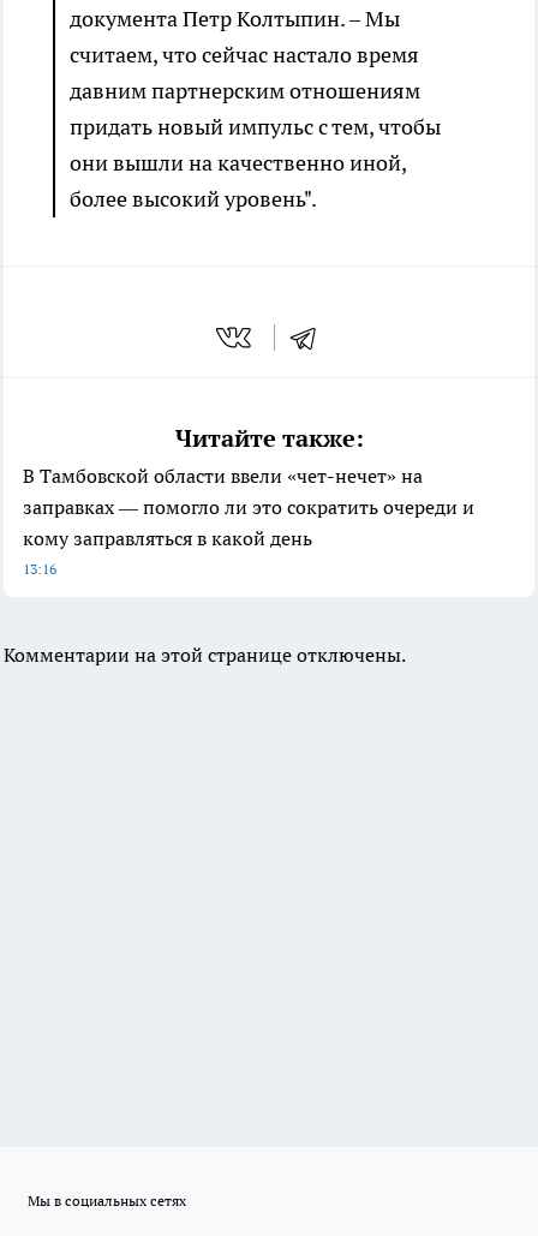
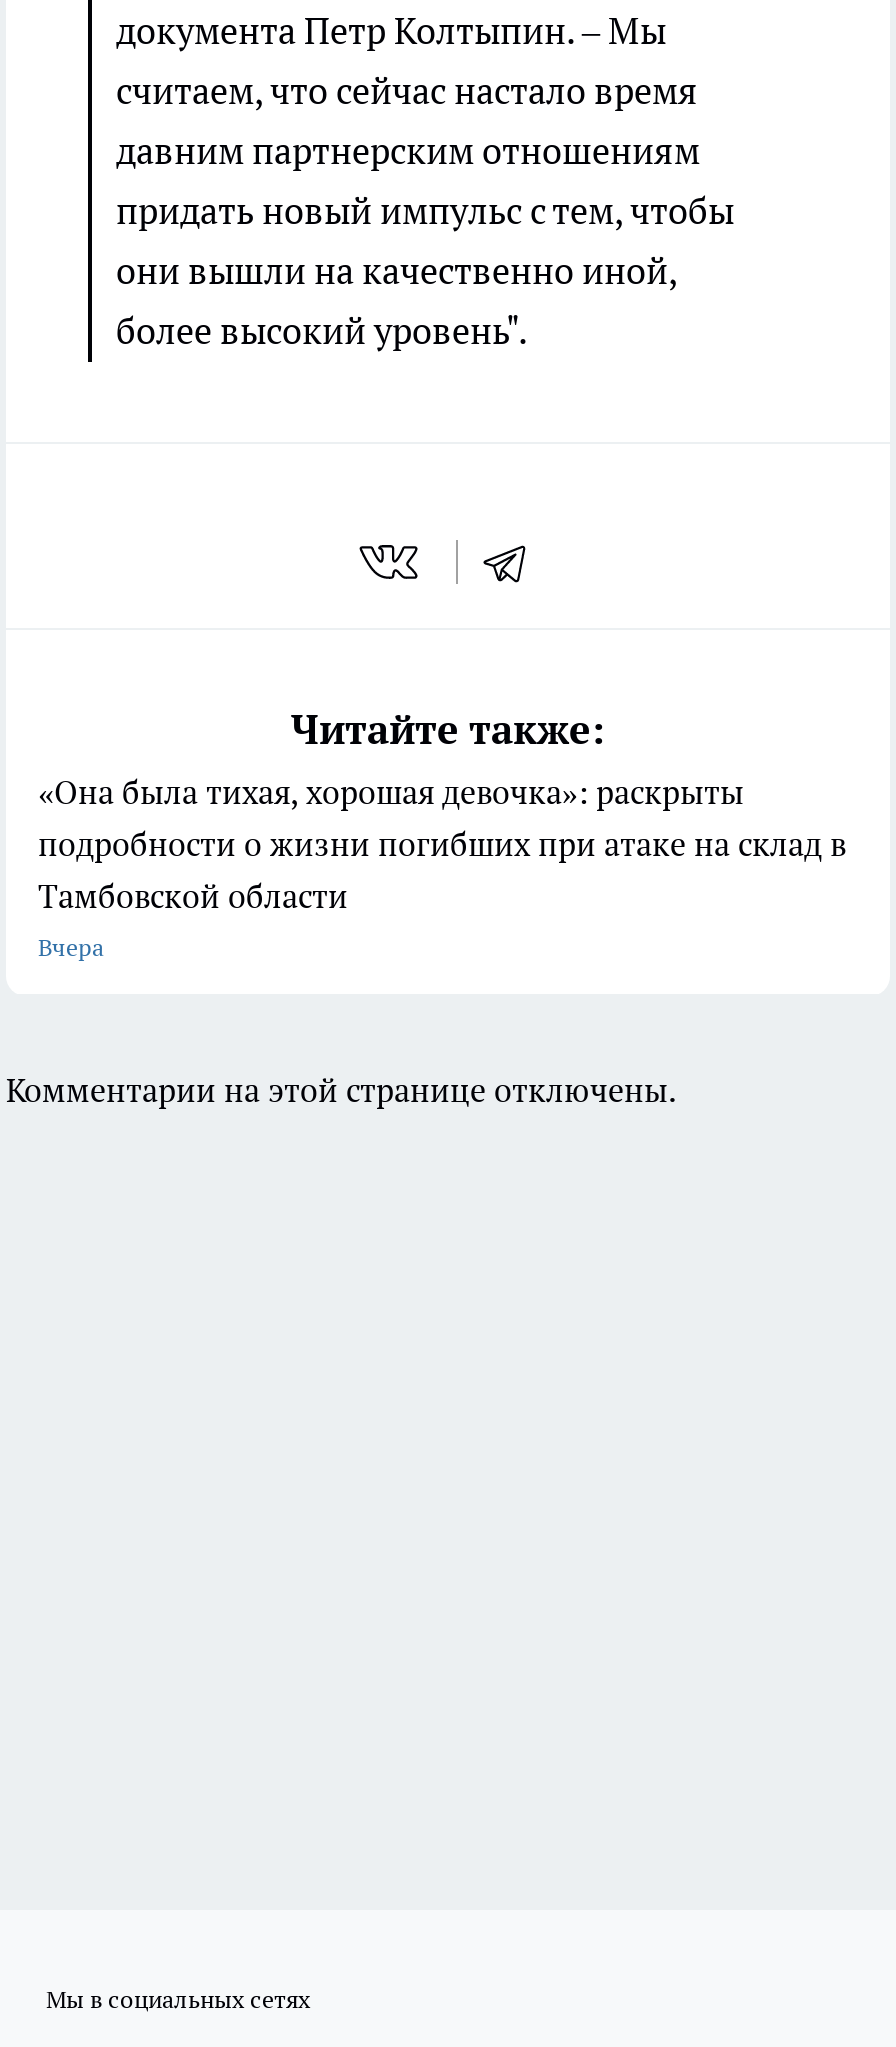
[23,463,474,577] В Тамбовской области ввели «чет-нечет» на | заправках — помогло ли это сократить очереди и | кому заправляться в какой день | 13:16 -> [38,771,846,961] «Она была тихая, хорошая девочка»: раскрыты | подробности о жизни погибших при атаке на склад в | Тамбовской области | Вчера

